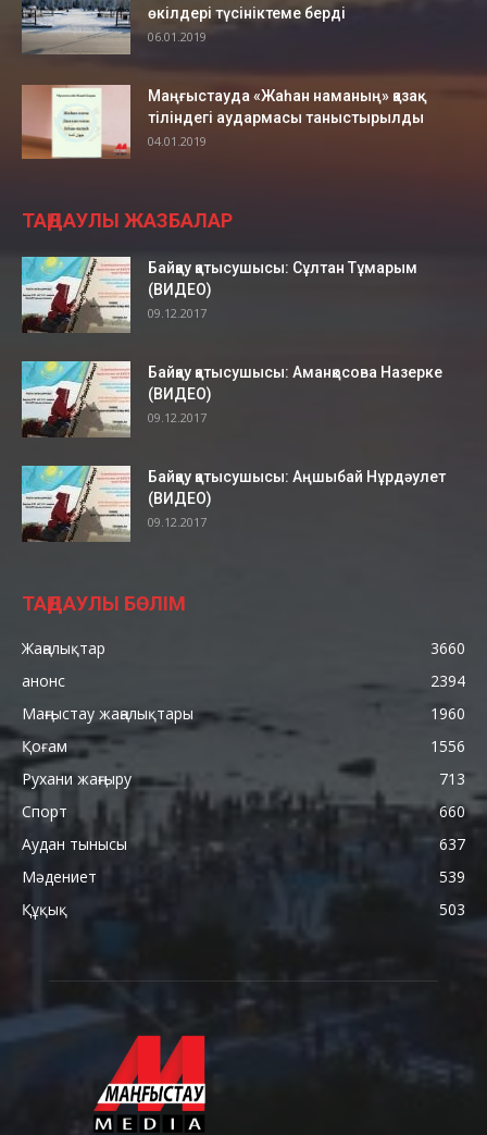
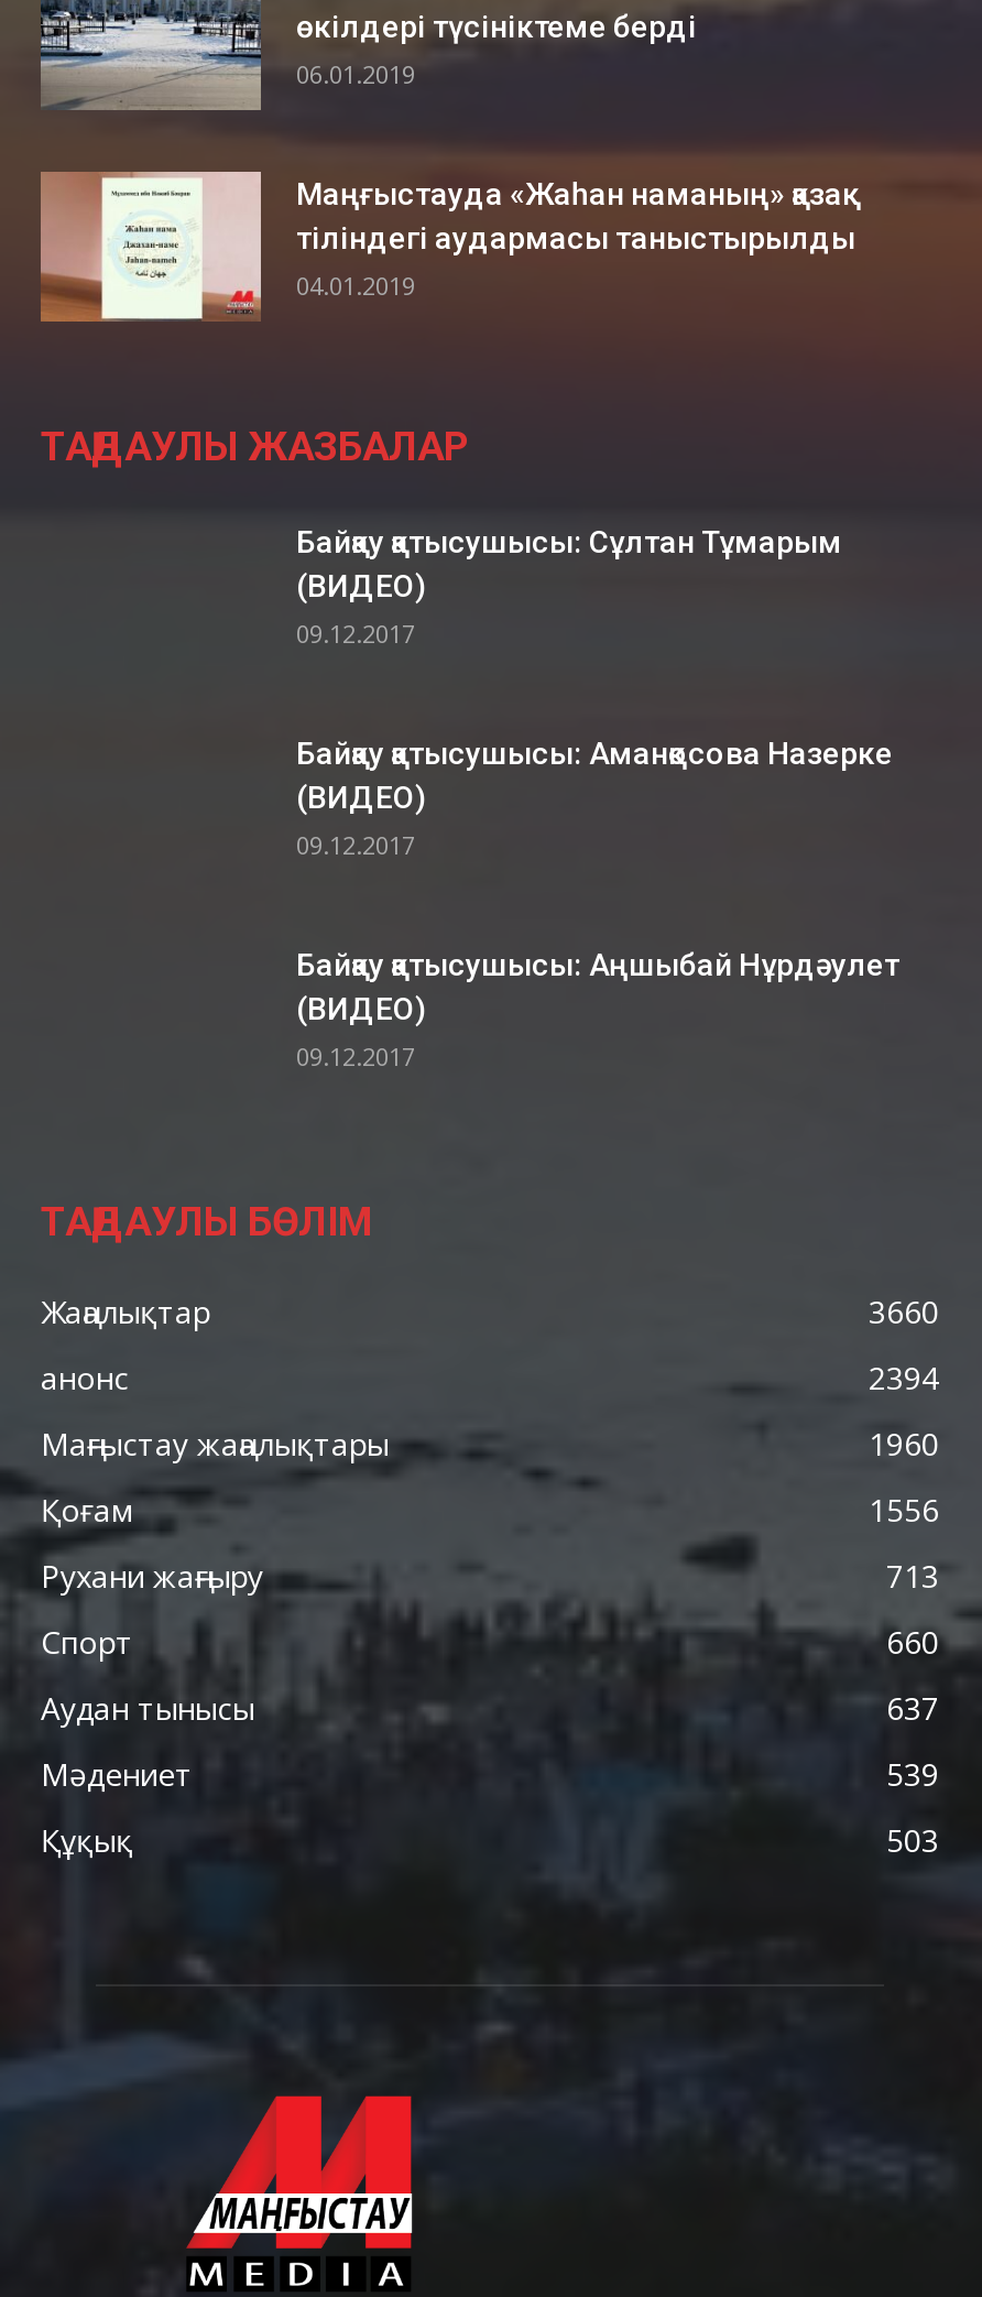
[21,256,132,333] [image] -> none
[21,360,132,437] [image] -> none
[21,465,132,542] [image] -> none

